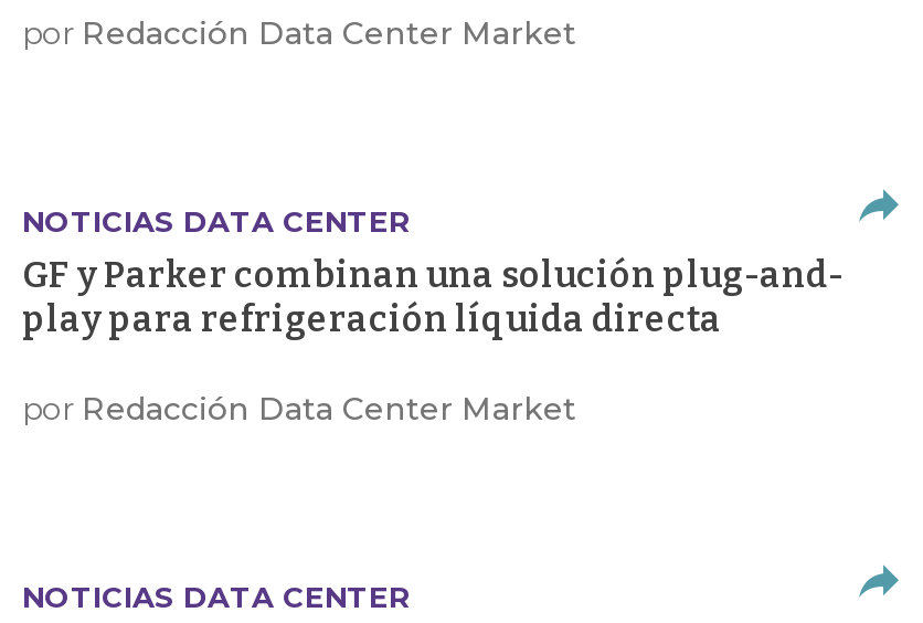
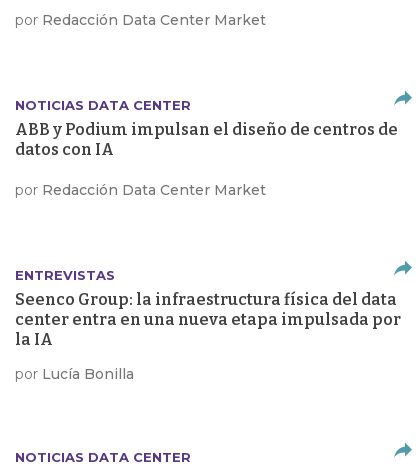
[22,254,844,340] GF y Parker combinan una solución plug-and- | play para refrigeración líquida directa -> [15,120,398,159] ABB y Podium impulsan el diseño de centros de | datos con IA
none -> [15,267,401,383] ENTREVISTAS | Seenco Group: la infraestructura física del data | center entra en una nueva etapa impulsada por | la IA | por Lucía Bonilla

